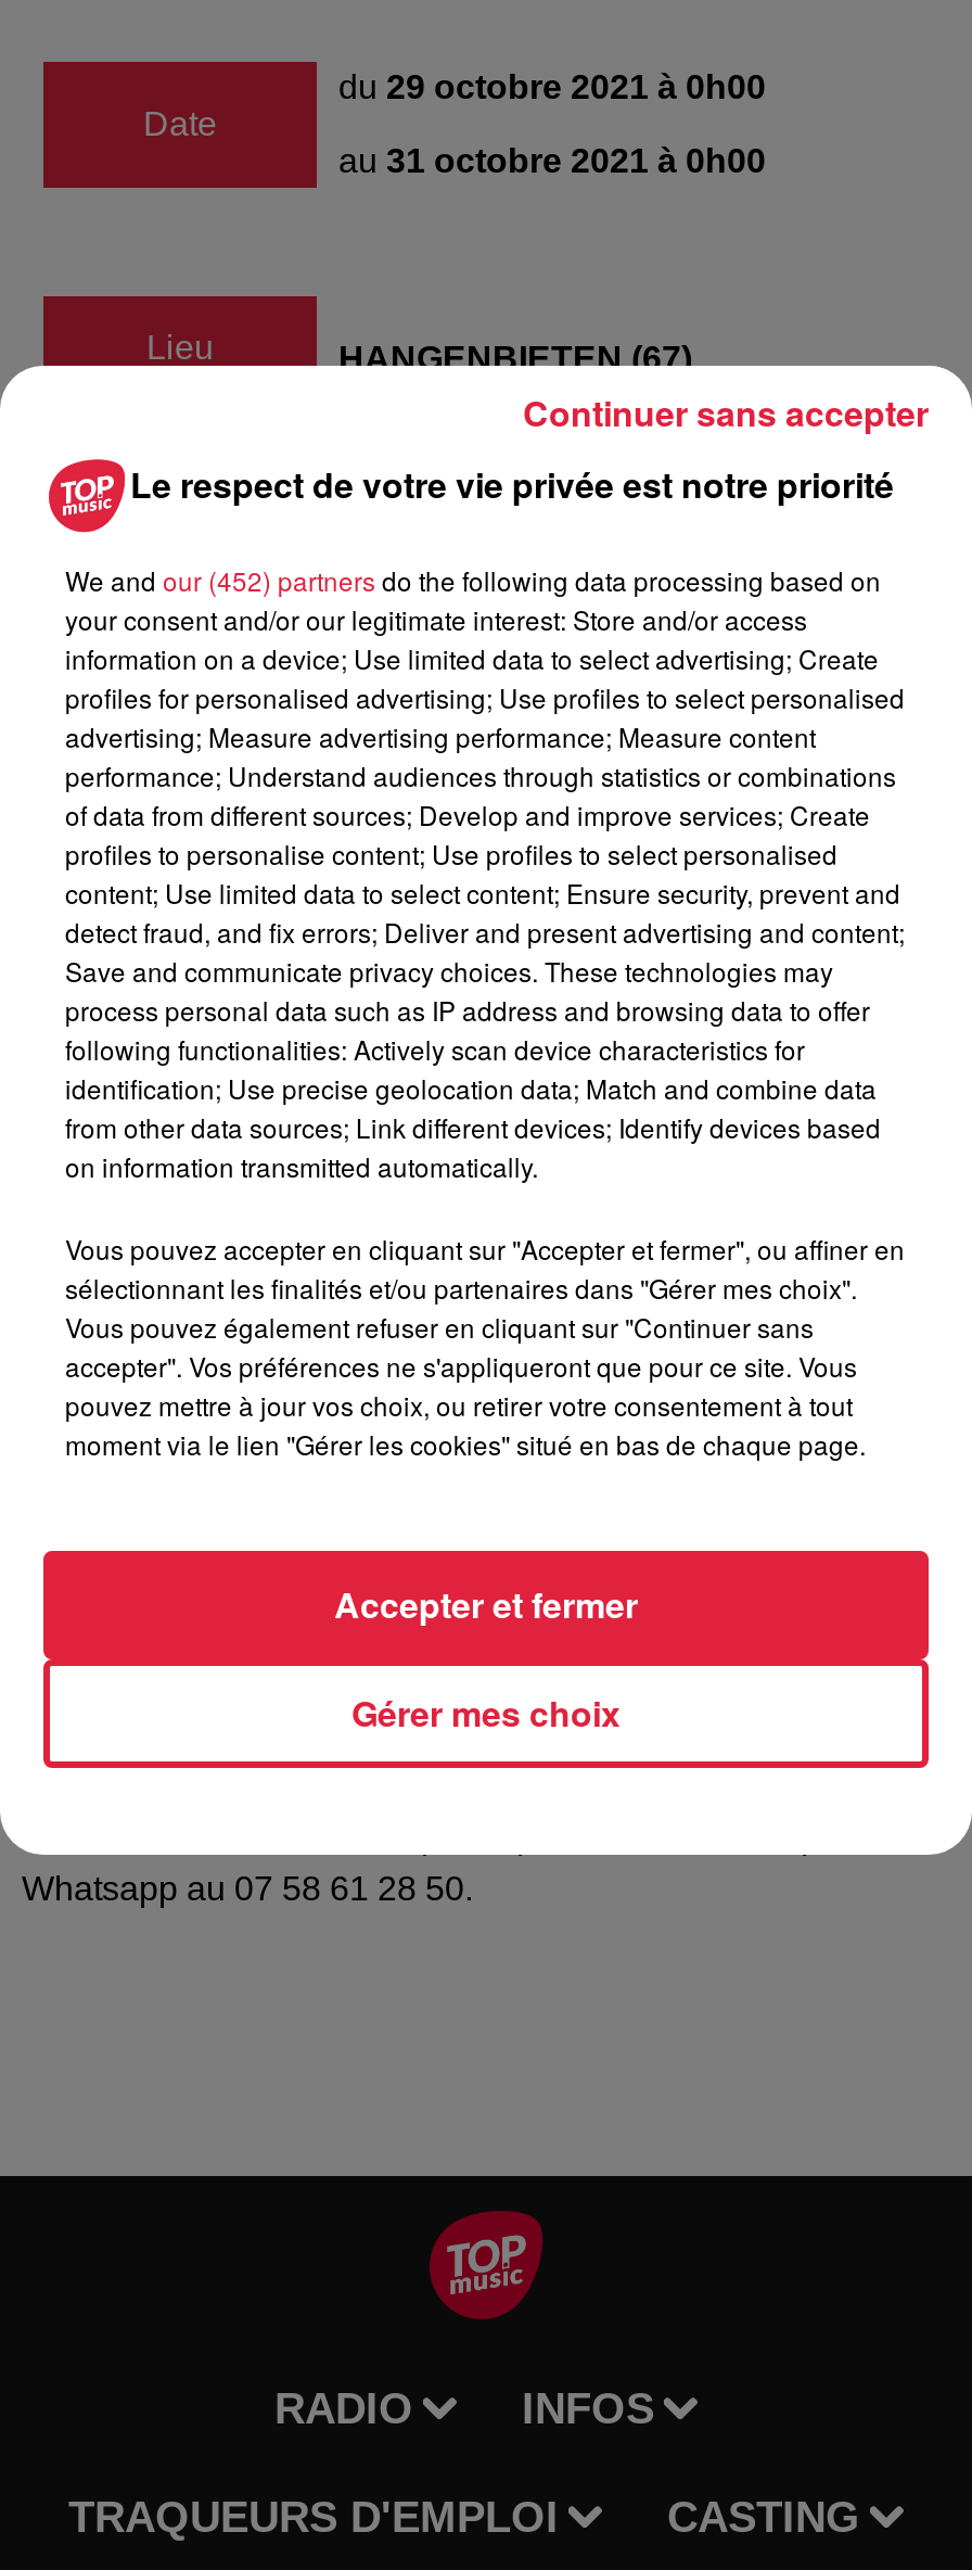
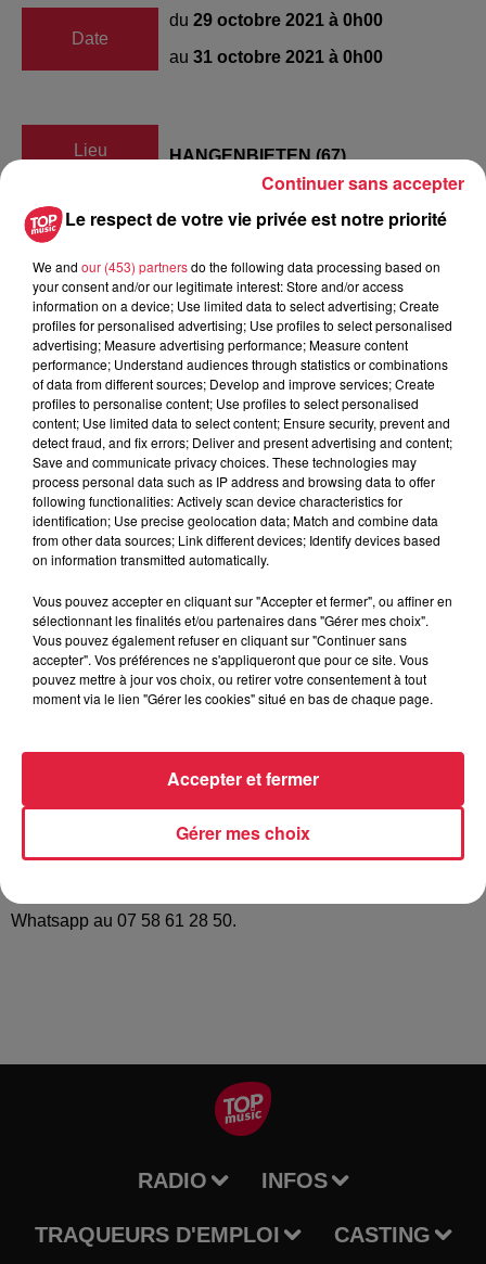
[65,561,881,598] We and our (452) partners do the following data processing based on -> [33,257,440,276] We and our (453) partners do the following data processing based on

